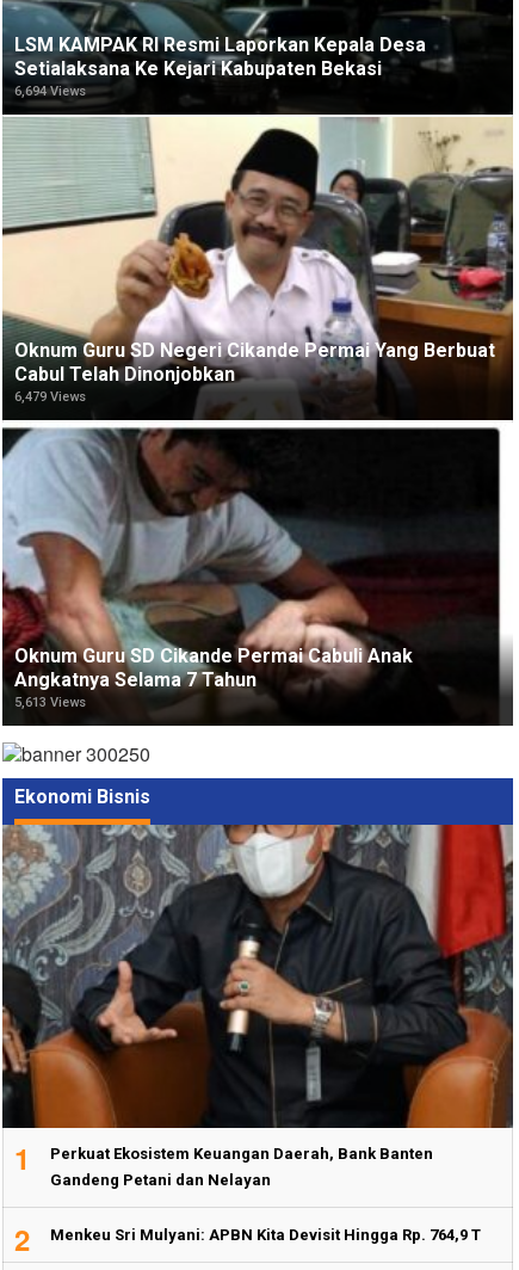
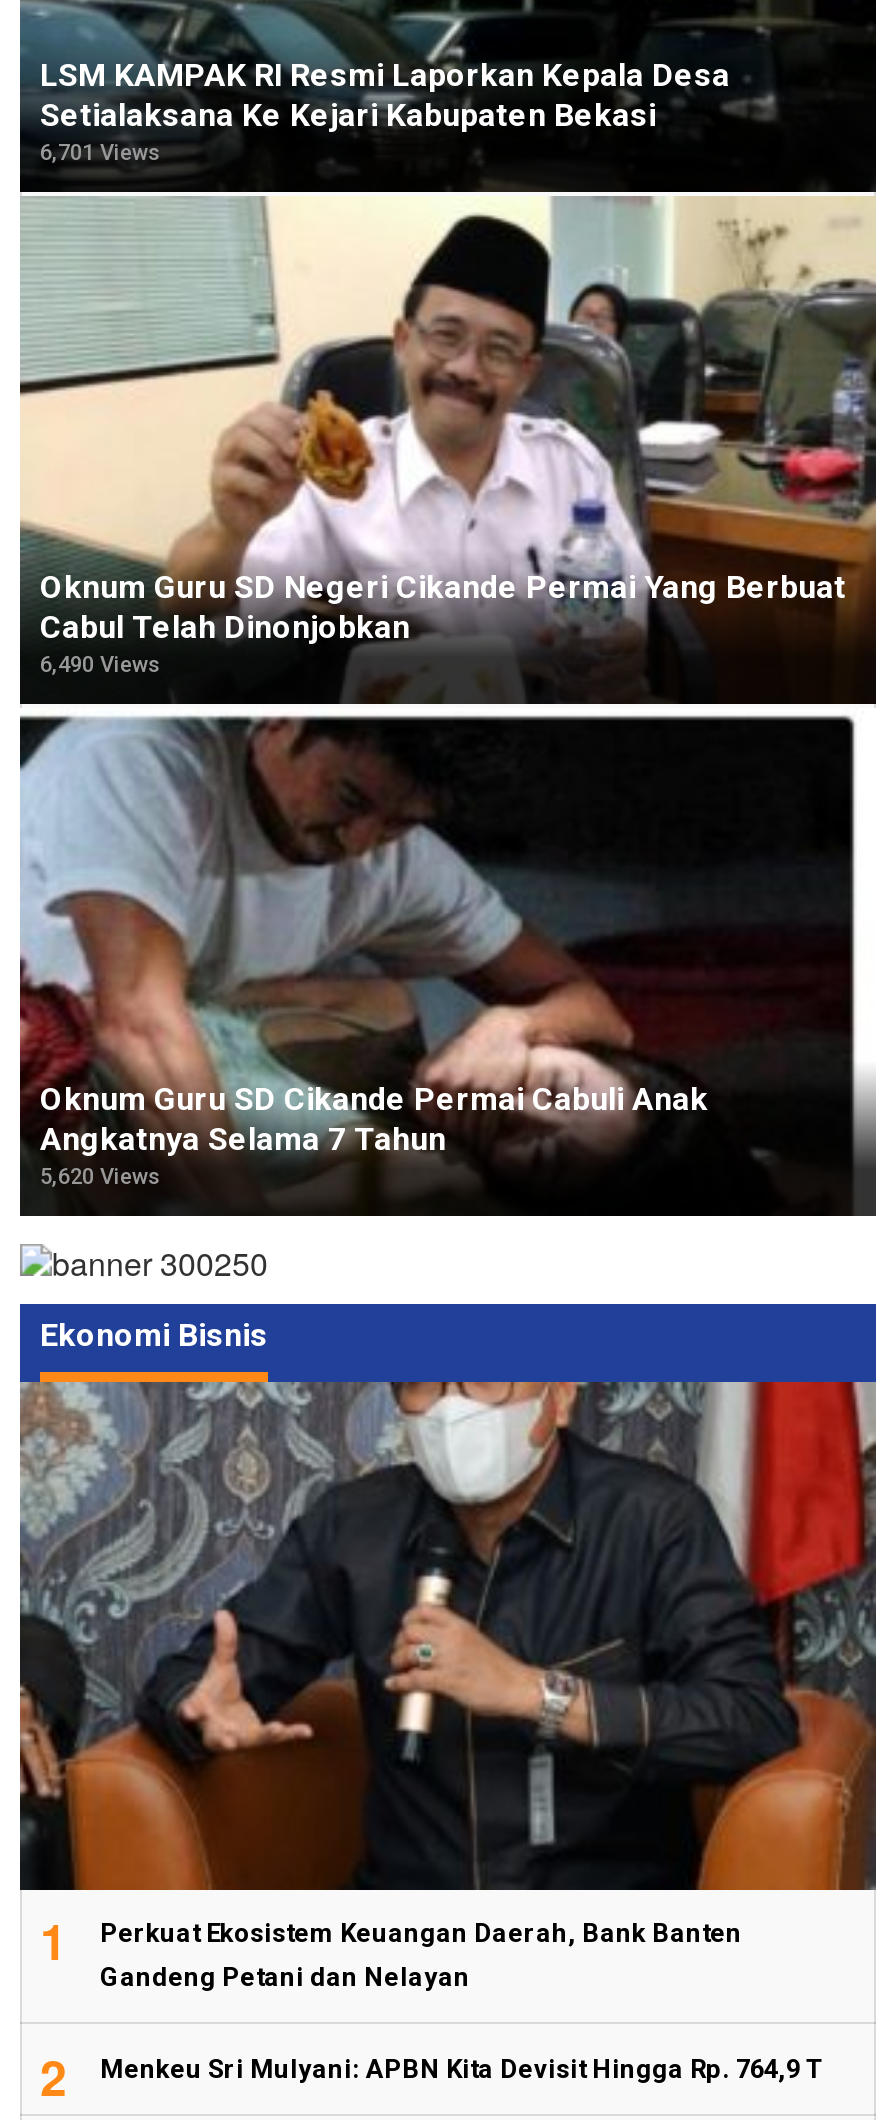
[14,84,86,99] 6,694 Views -> [40,140,160,166] 6,701 Views
[14,389,86,405] 6,479 Views -> [40,652,160,678] 6,490 Views
[14,695,86,710] 5,613 Views -> [40,1164,160,1190] 5,620 Views

